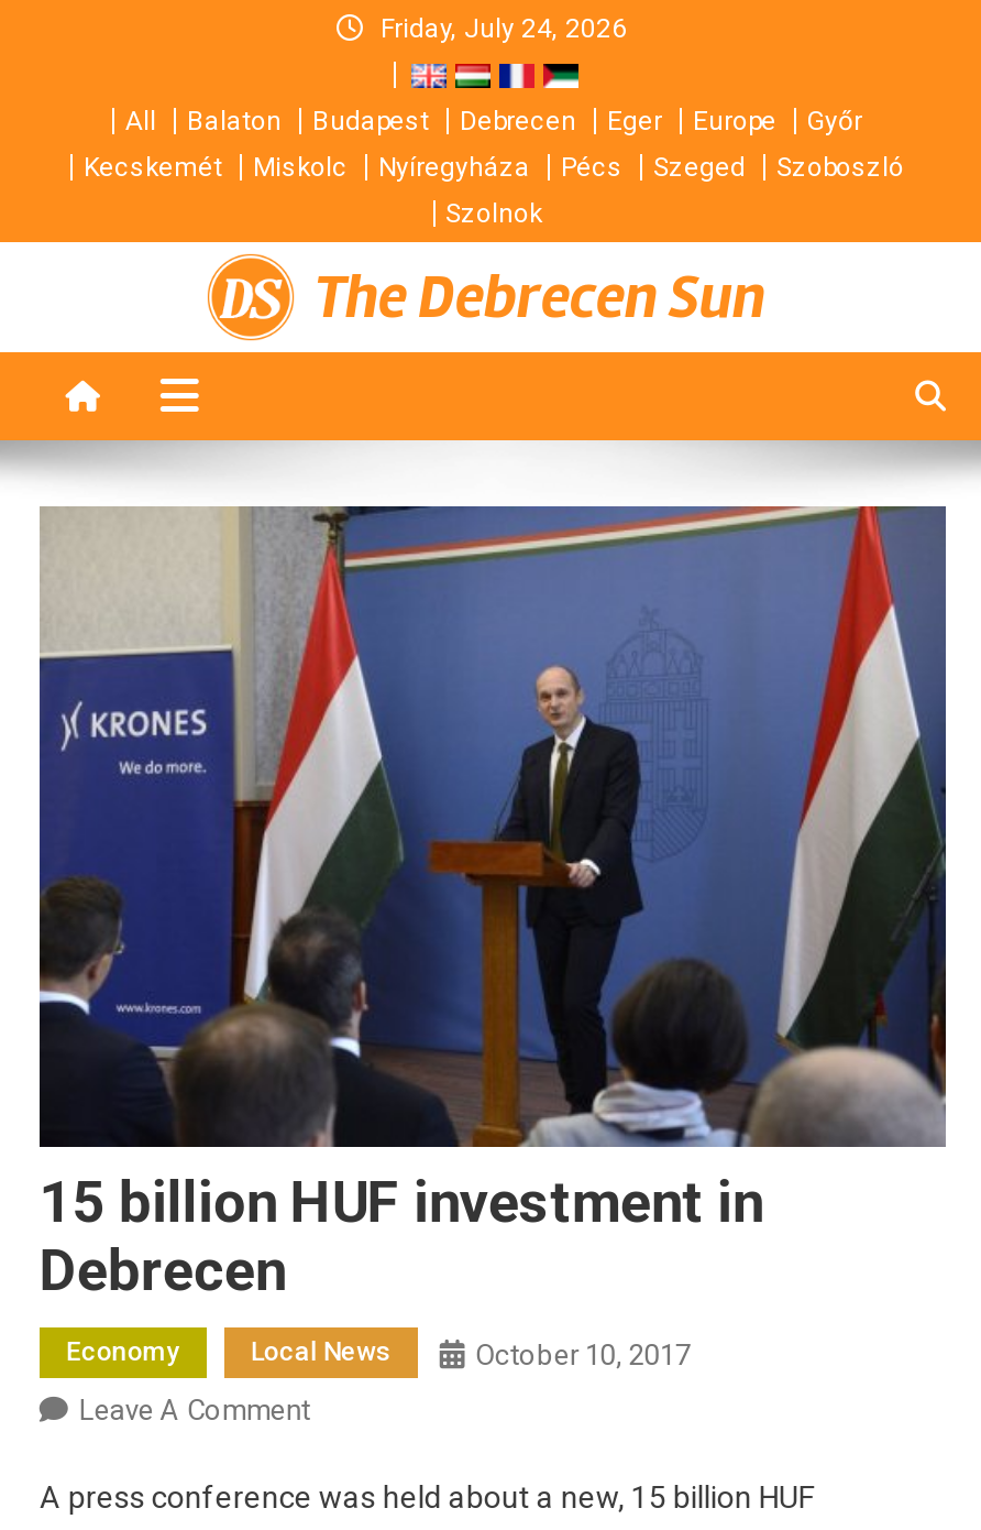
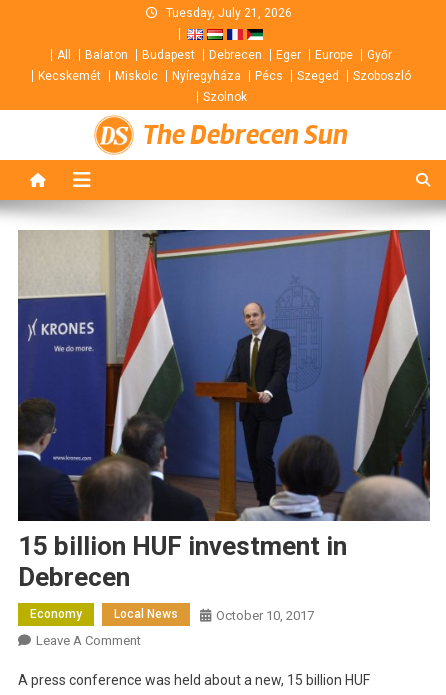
[381,13,627,44] Friday, July 24, 2026 -> [166,6,292,20] Tuesday, July 21, 2026

